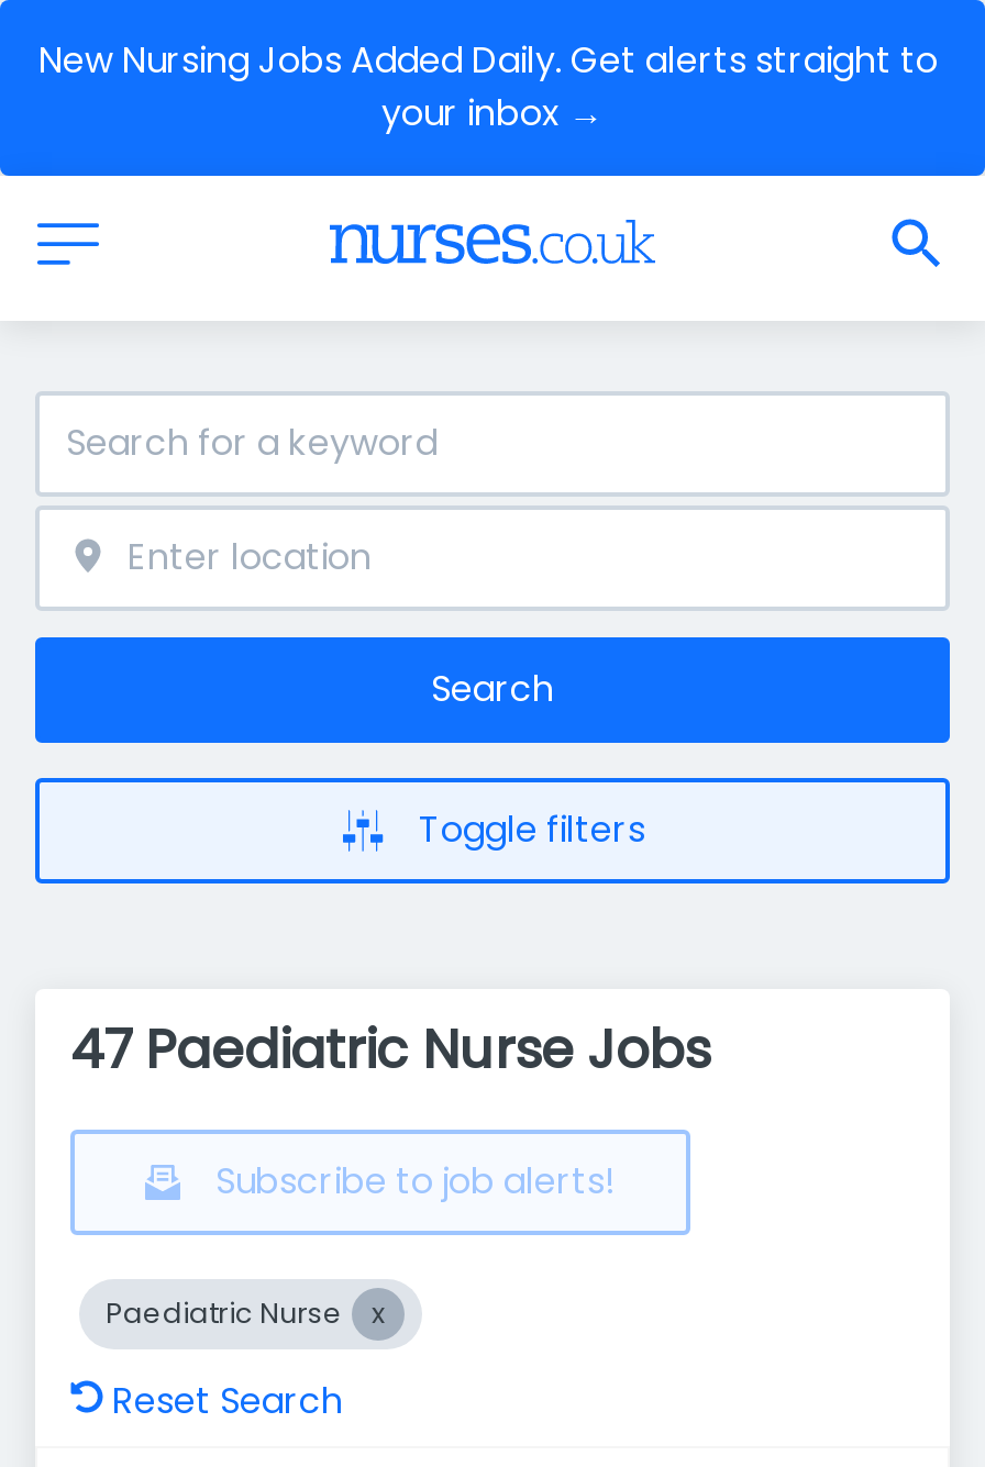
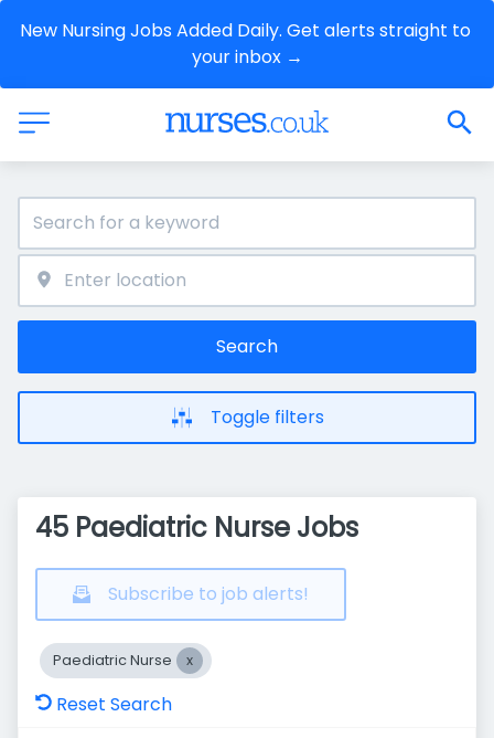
[70,1013,710,1086] 47 Paediatric Nurse Jobs -> [35,509,358,546] 45 Paediatric Nurse Jobs

